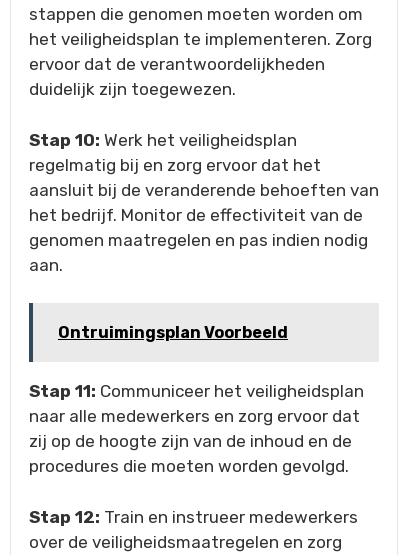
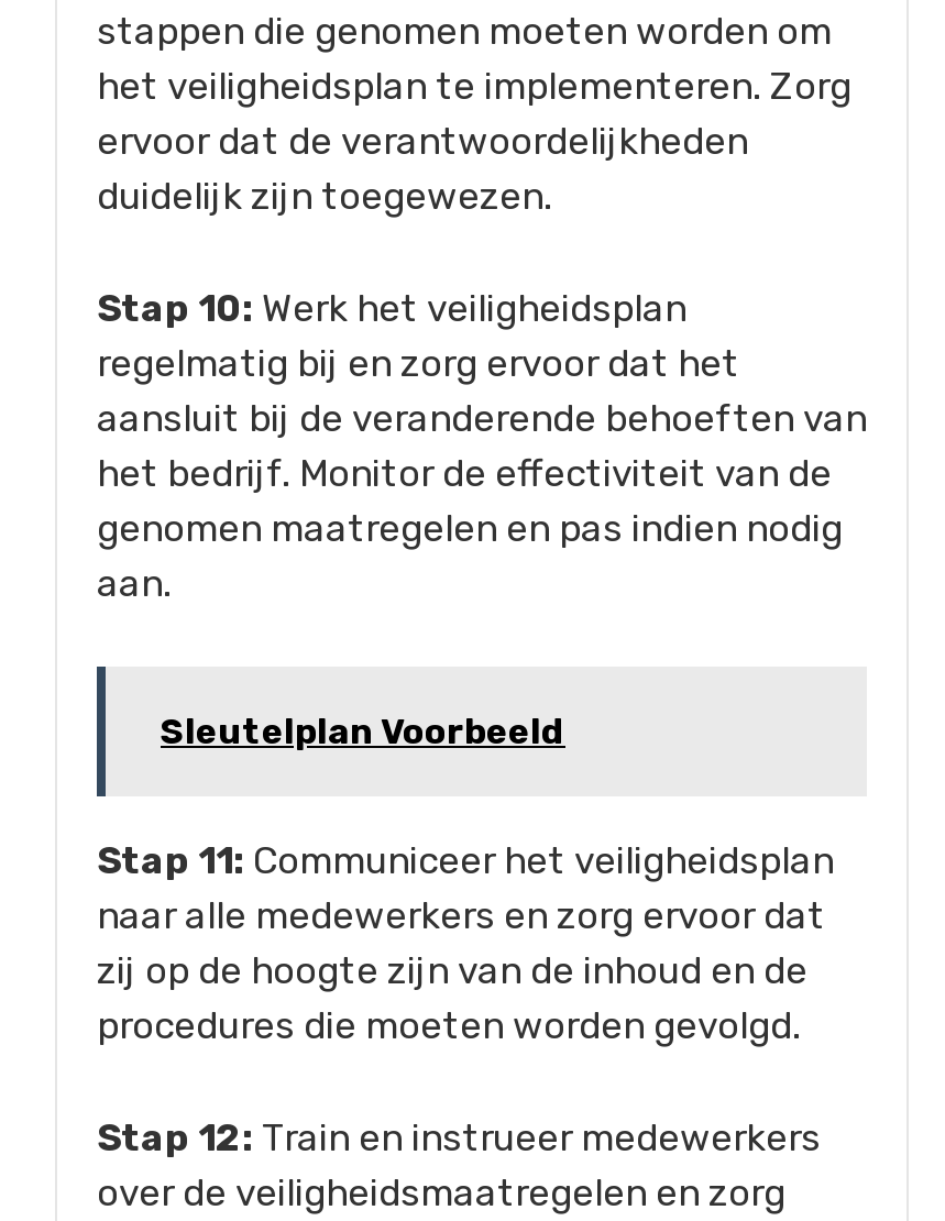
[58,323,288,342] Ontruimingsplan Voorbeeld -> [161,711,565,752] Sleutelplan Voorbeeld

